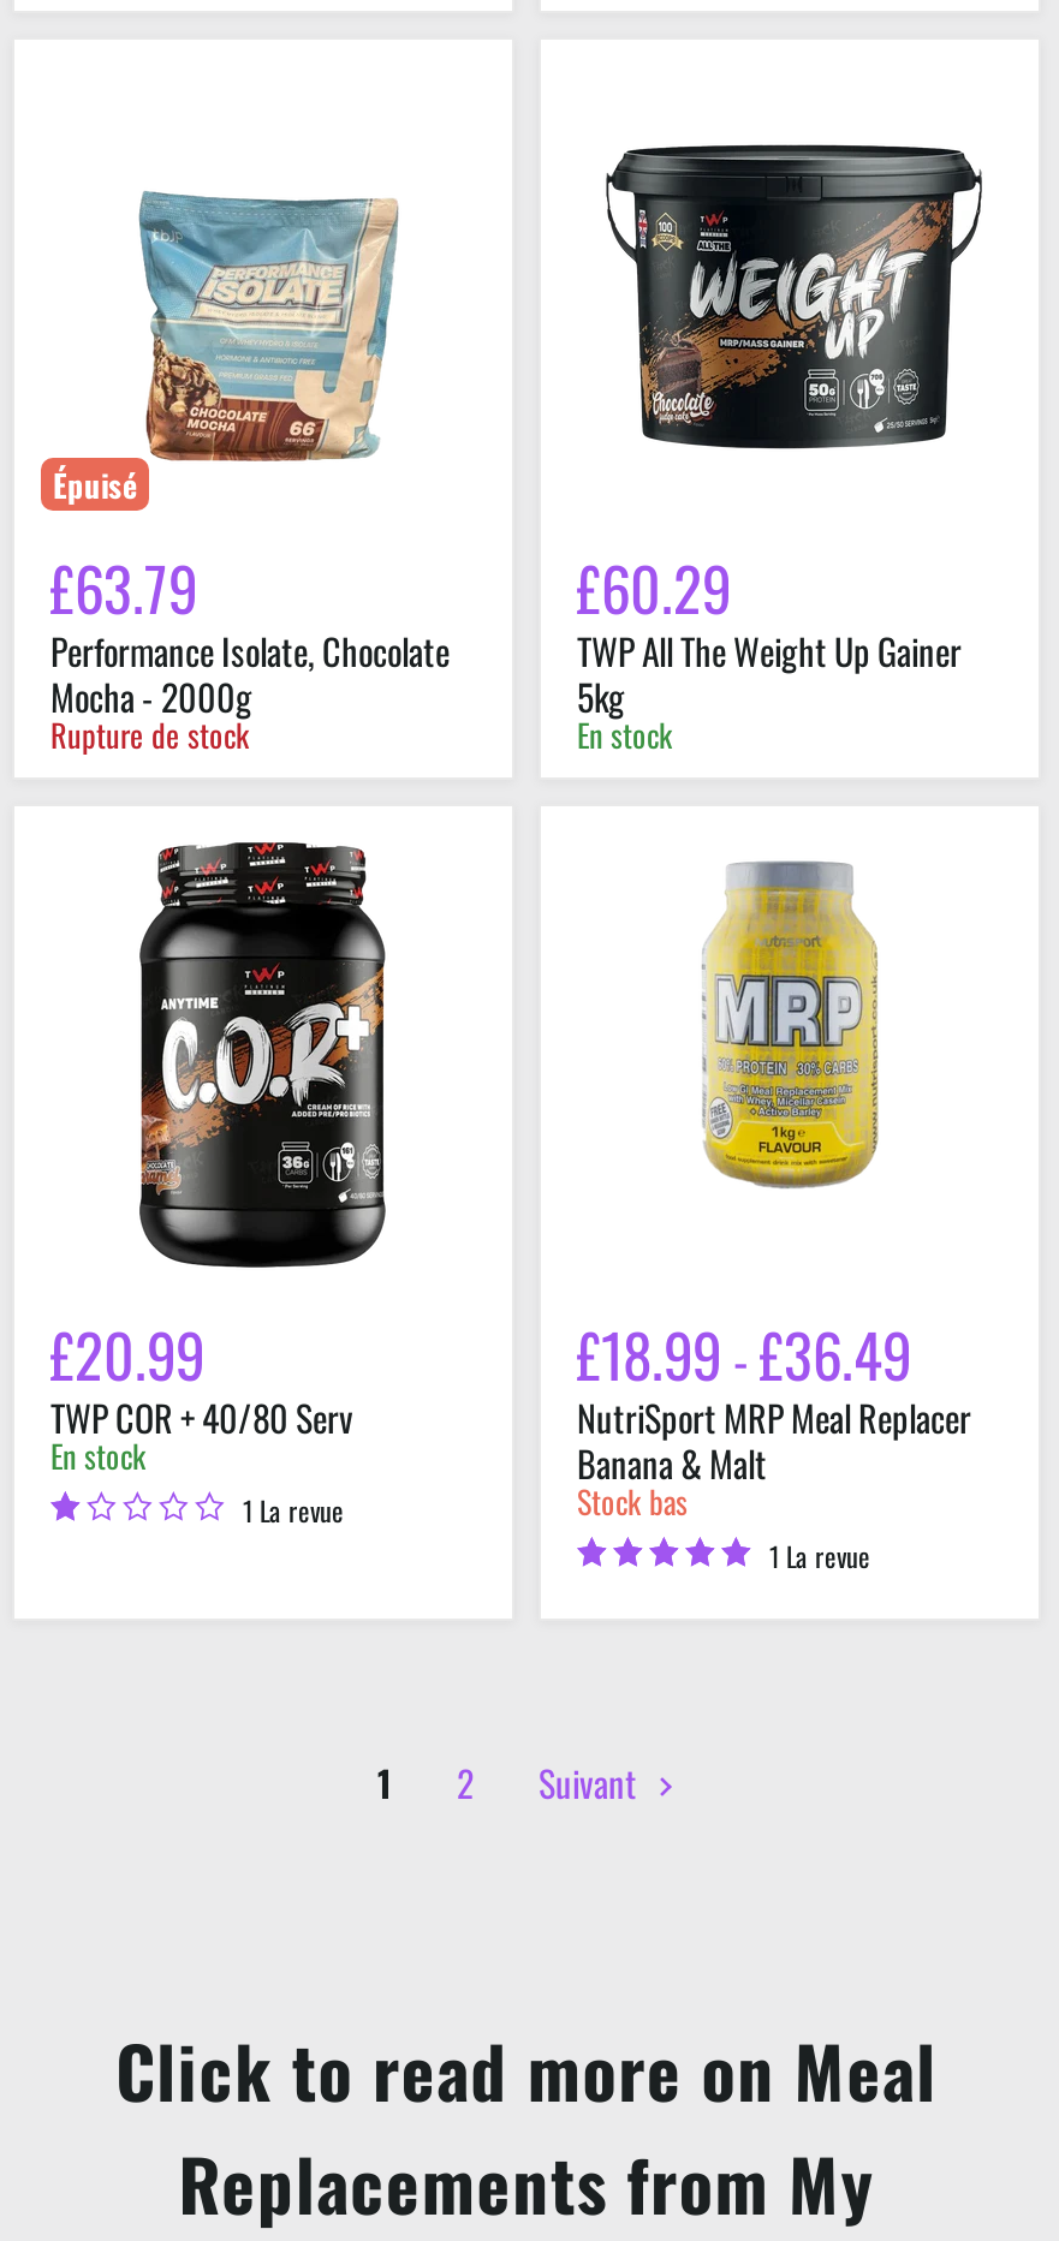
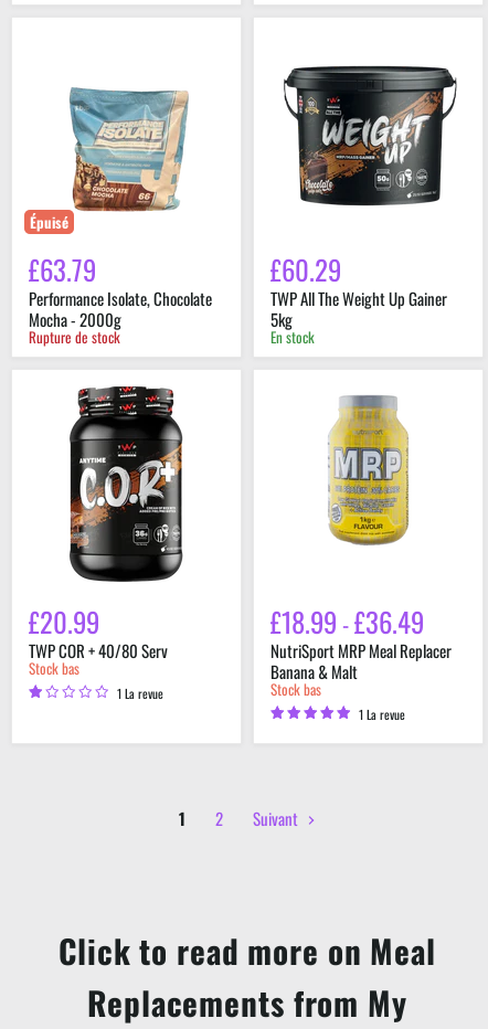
[63,1431,147,1479] En stock -> [29,657,79,679] Stock bas

